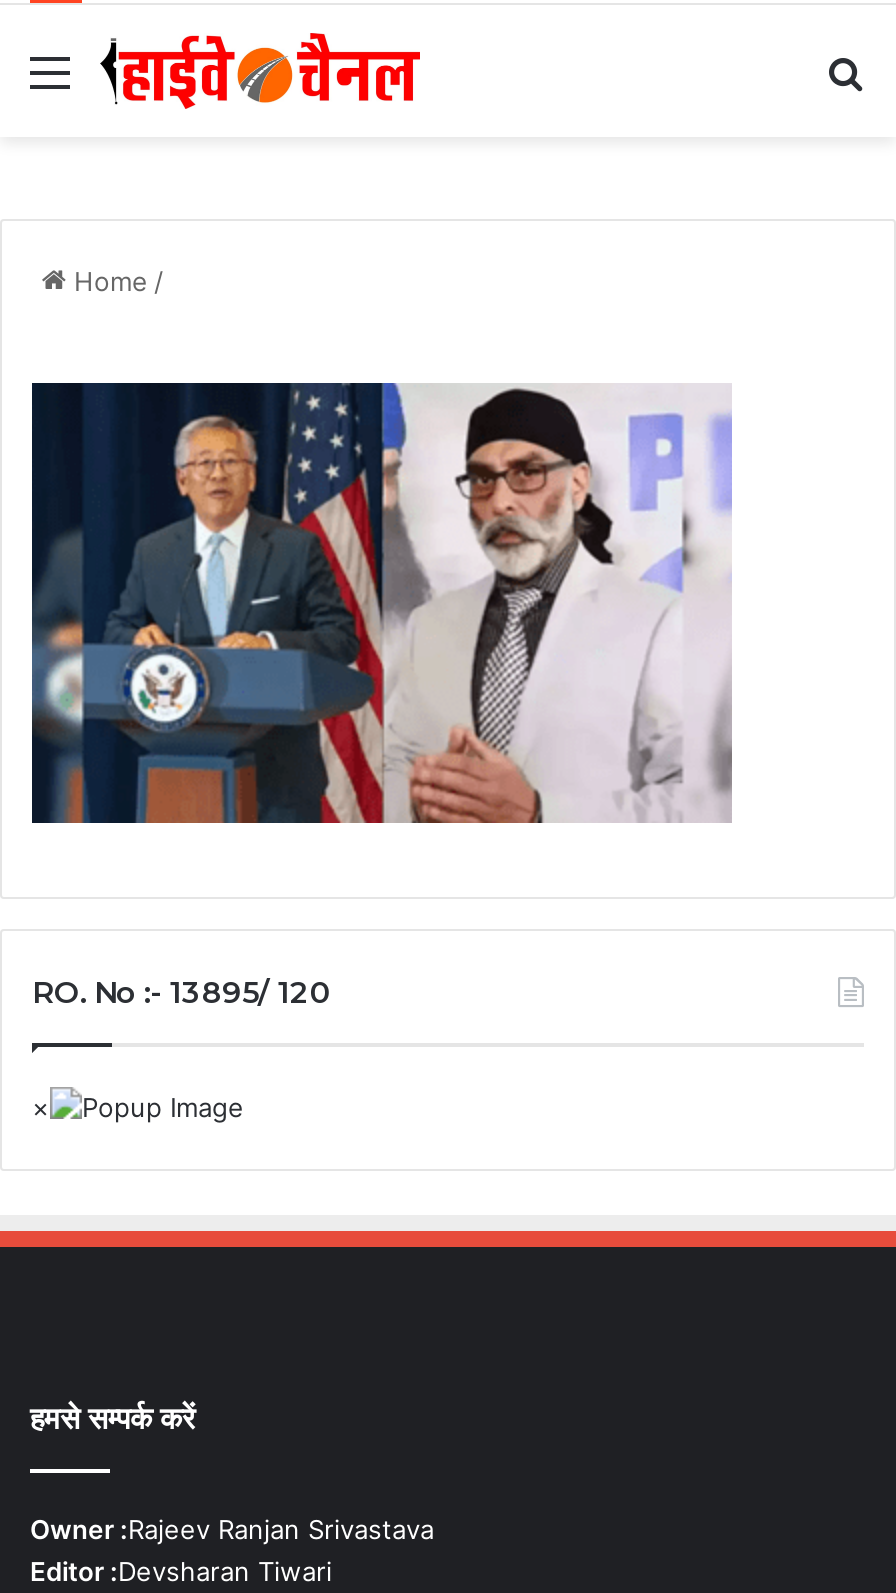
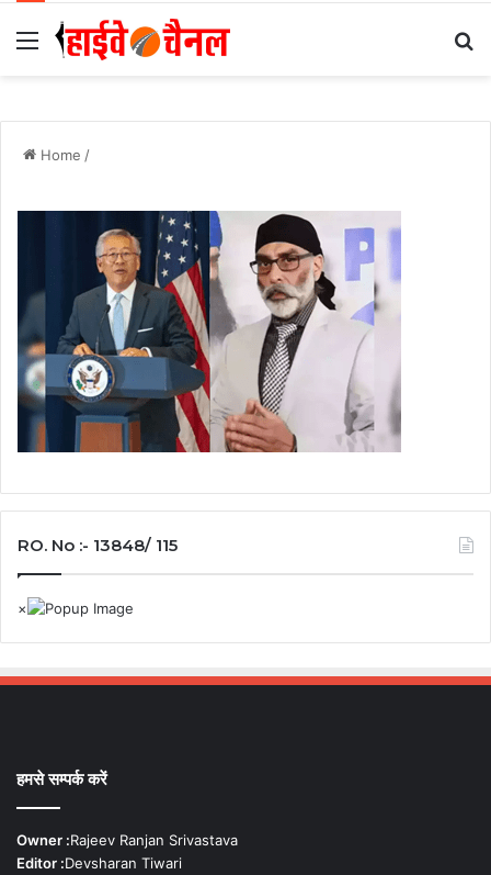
[32,973,332,1011] RO. No :- 13895/ 120 -> [18,535,178,555] RO. No :- 13848/ 115

